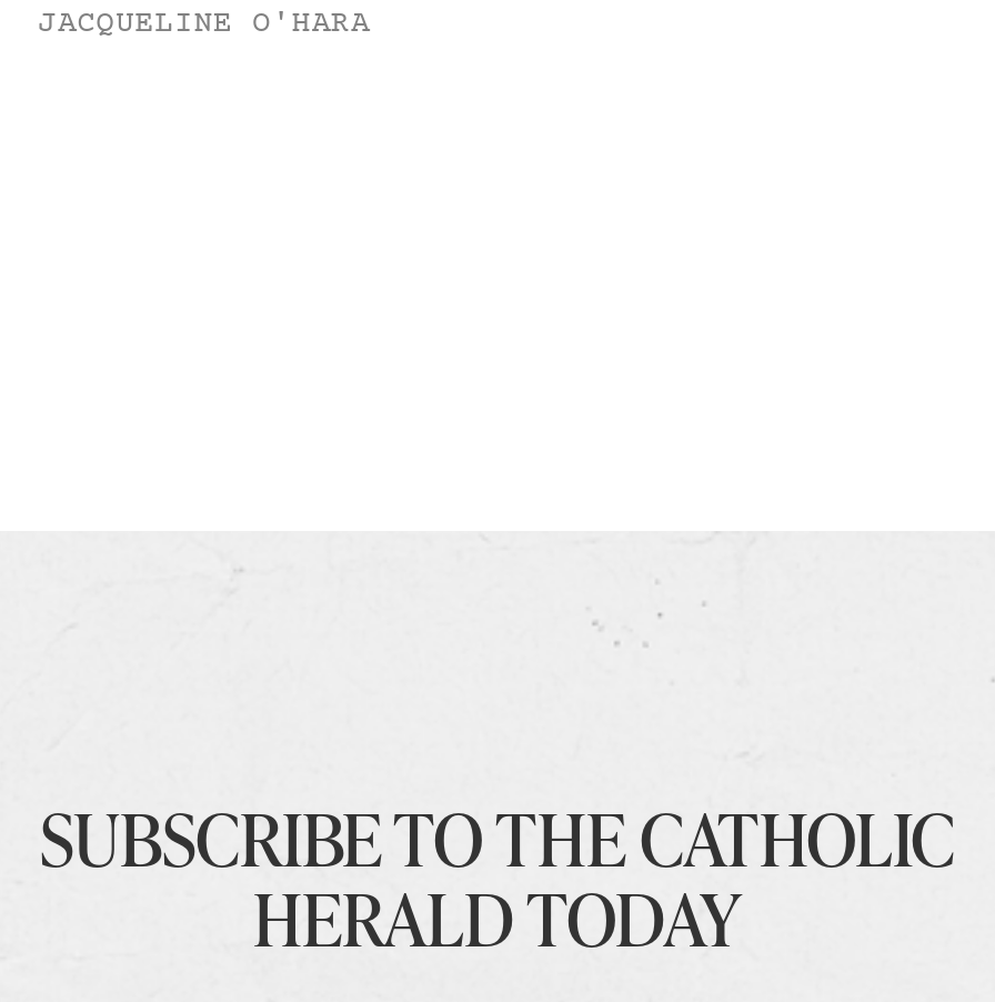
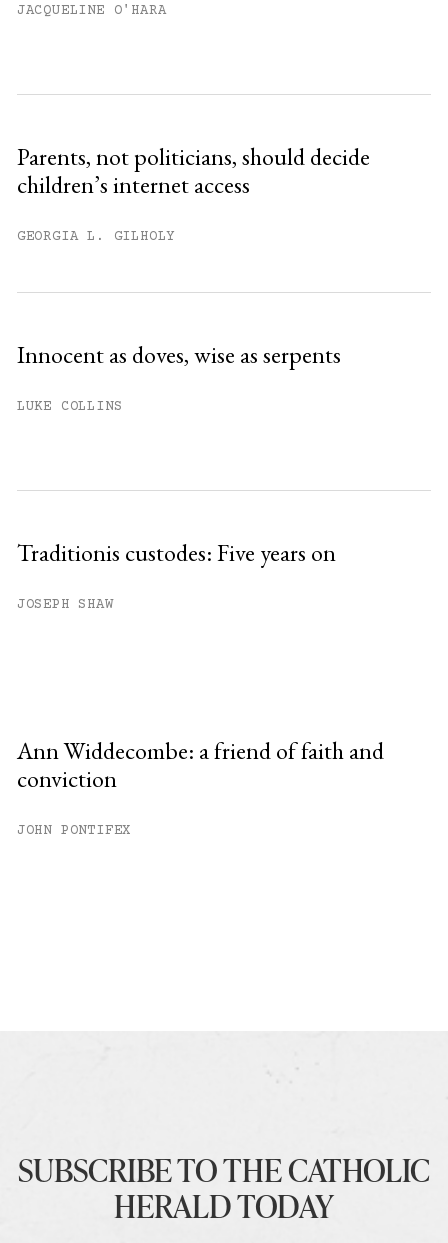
none -> [17,141,370,245] Parents, not politicians, should decide | children’s internet access | GEORGIA L. GILHOLY
none -> [17,339,341,415] Innocent as doves, wise as serpents | LUKE COLLINS
none -> [17,537,336,613] Traditionis custodes: Five years on | JOSEPH SHAW
none -> [17,735,384,839] Ann Widdecombe: a friend of faith and | conviction | JOHN PONTIFEX

